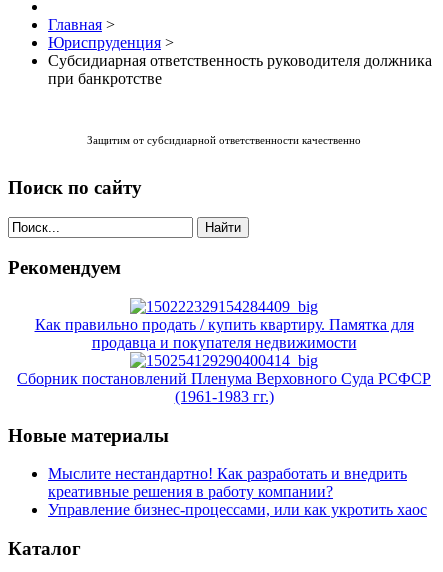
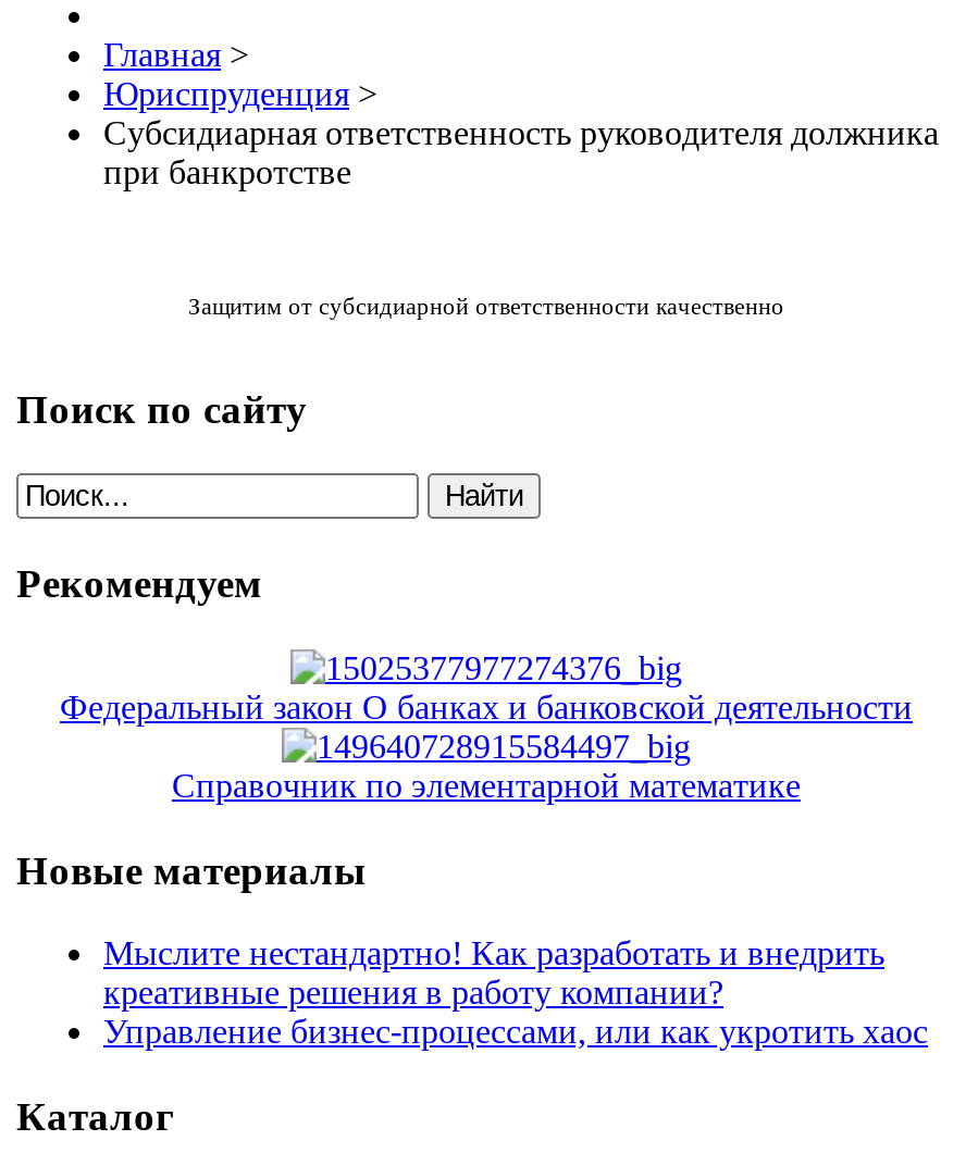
[34,316,413,351] Как правильно продать / купить квартиру. Памятка для | продавца и покупателя недвижимости -> [60,688,913,725] Федеральный закон О банках и банковской деятельности
[17,370,431,405] Сборник постановлений Пленума Верховного Суда РСФСР | (1961-1983 гг.) -> [172,767,801,804] Справочник по элементарной математике

